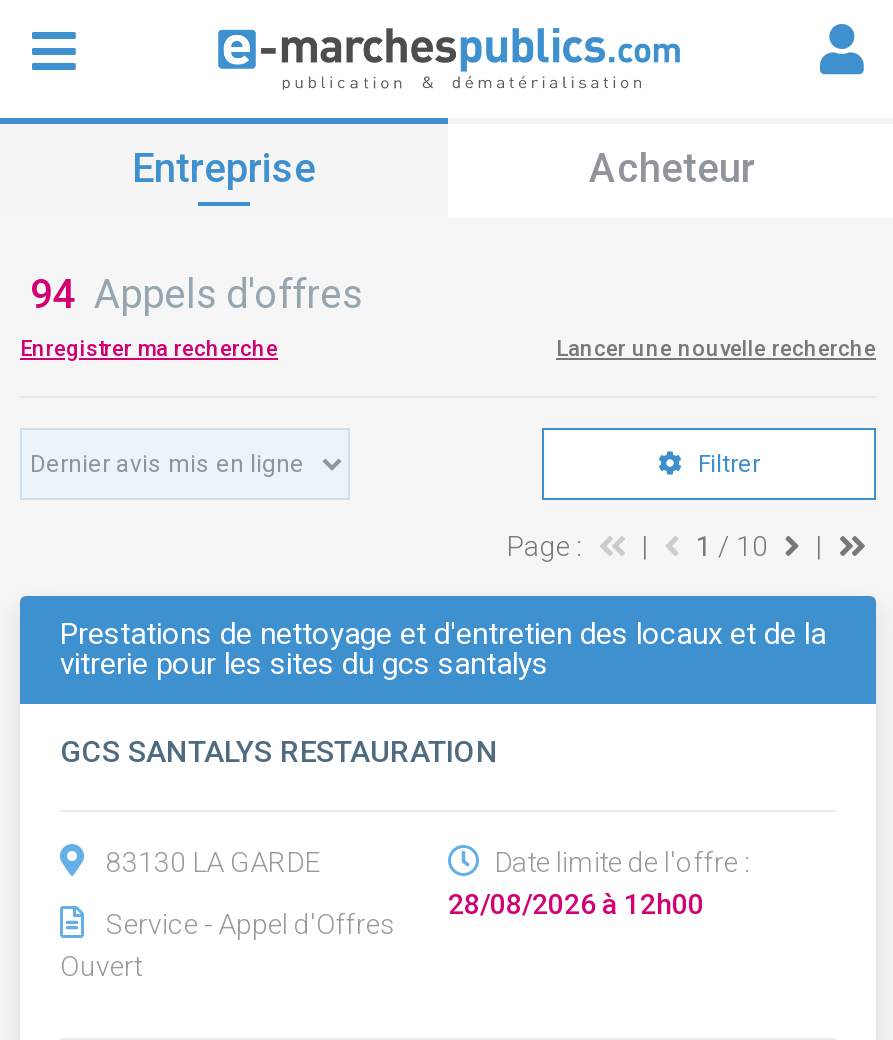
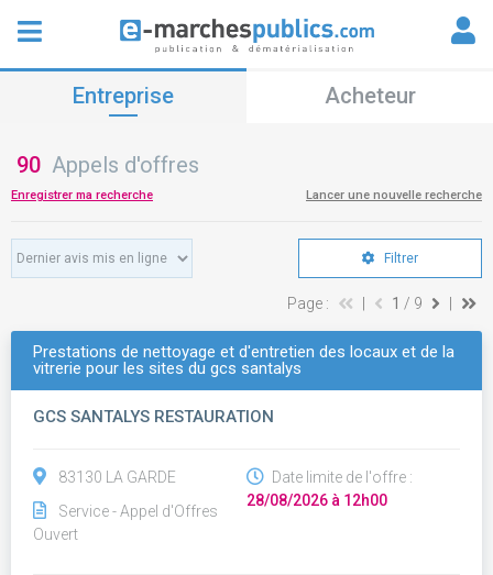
[30,270,362,318] 94 Appels d'offres -> [17,152,199,178] 90 Appels d'offres
[696,530,774,562] 1 / 10 -> [392,295,426,312] 1 / 9

